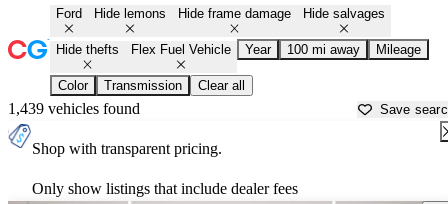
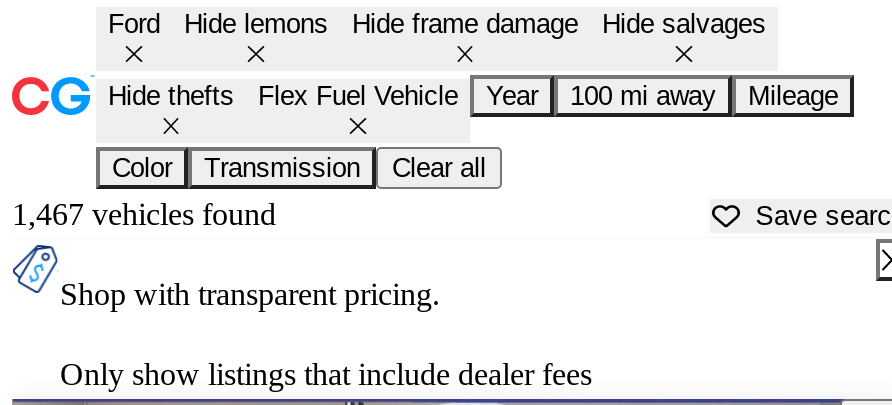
[8,100,140,117] 1,439 vehicles found -> [12,198,276,232] 1,467 vehicles found

